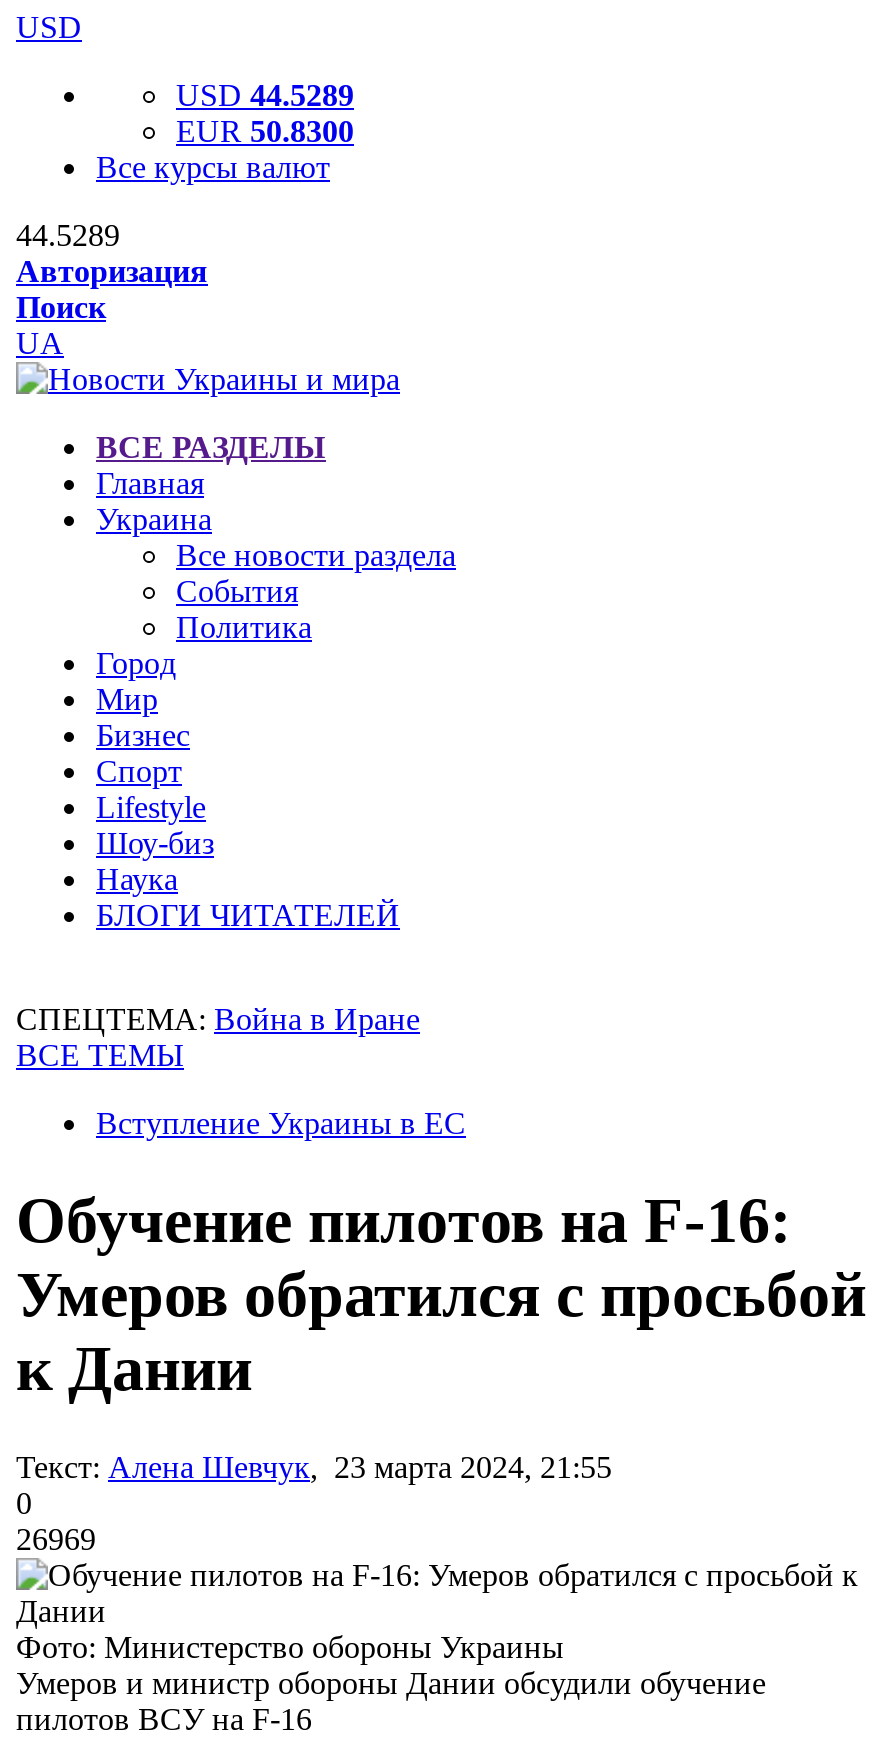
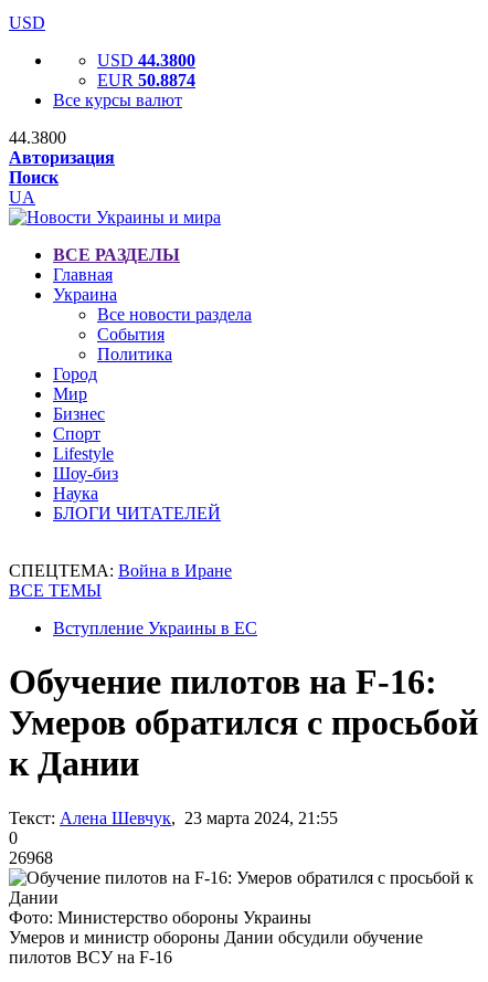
[176,78,354,112] USD 44.5289 -> [97,51,195,70] USD 44.3800
[176,114,354,148] EUR 50.8300 -> [97,71,195,89] EUR 50.8874
[16,218,120,252] 44.5289 -> [9,128,66,147] 44.3800
[16,1522,96,1556] 26969 -> [9,848,53,867] 26968

